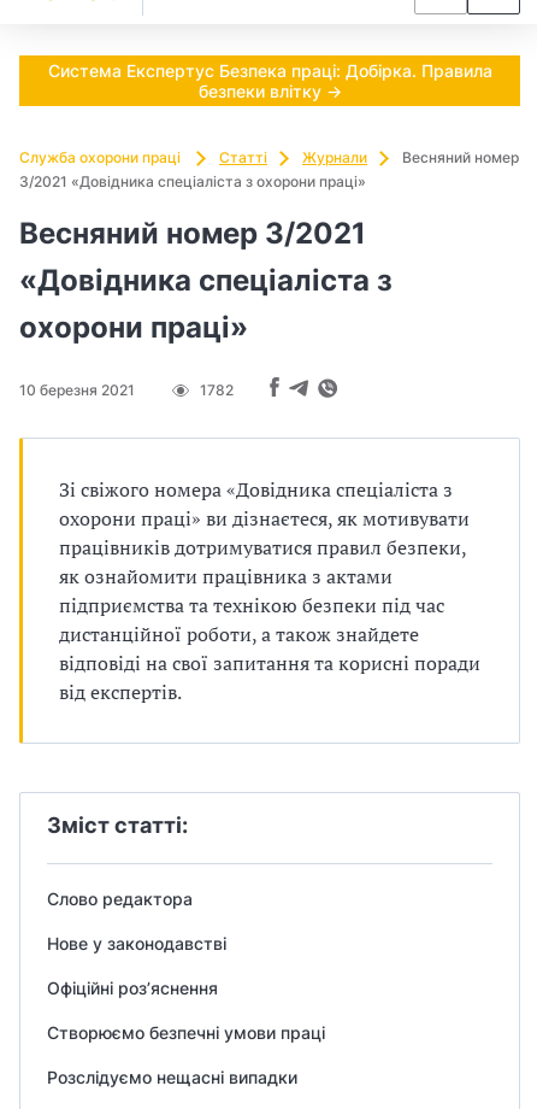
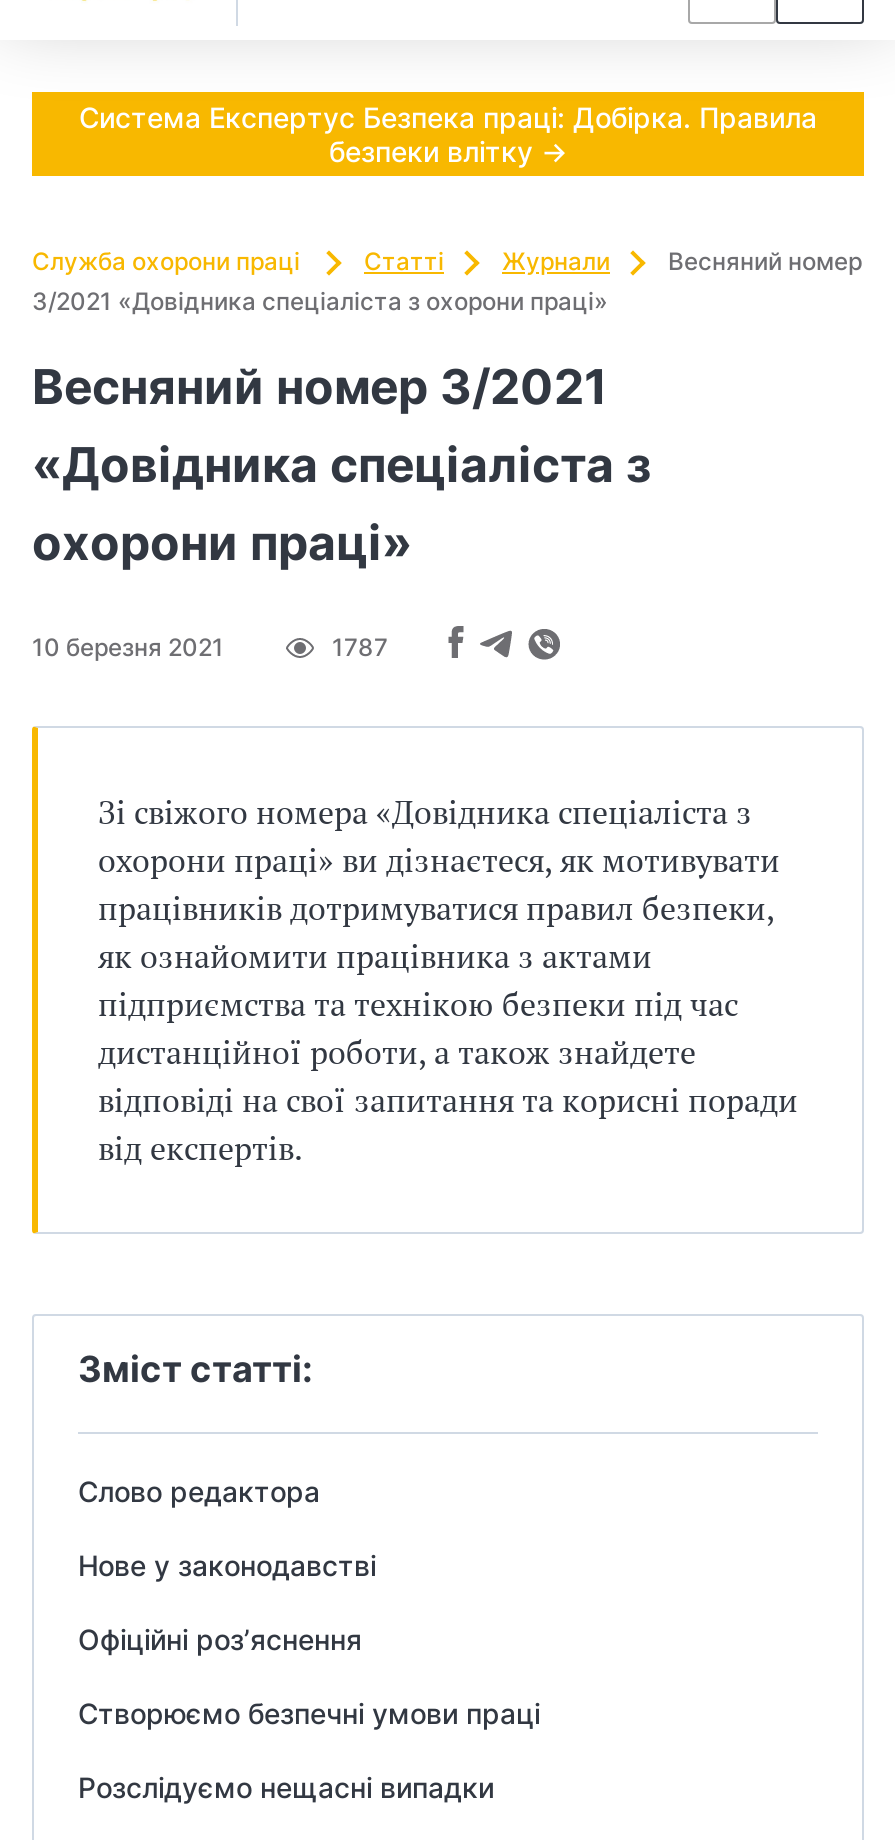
[200,381,234,399] 1782 -> [332,632,388,662] 1787

